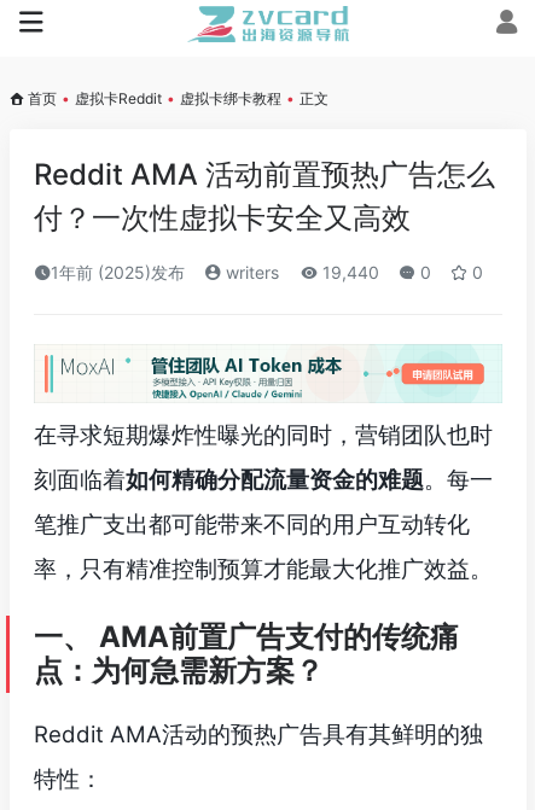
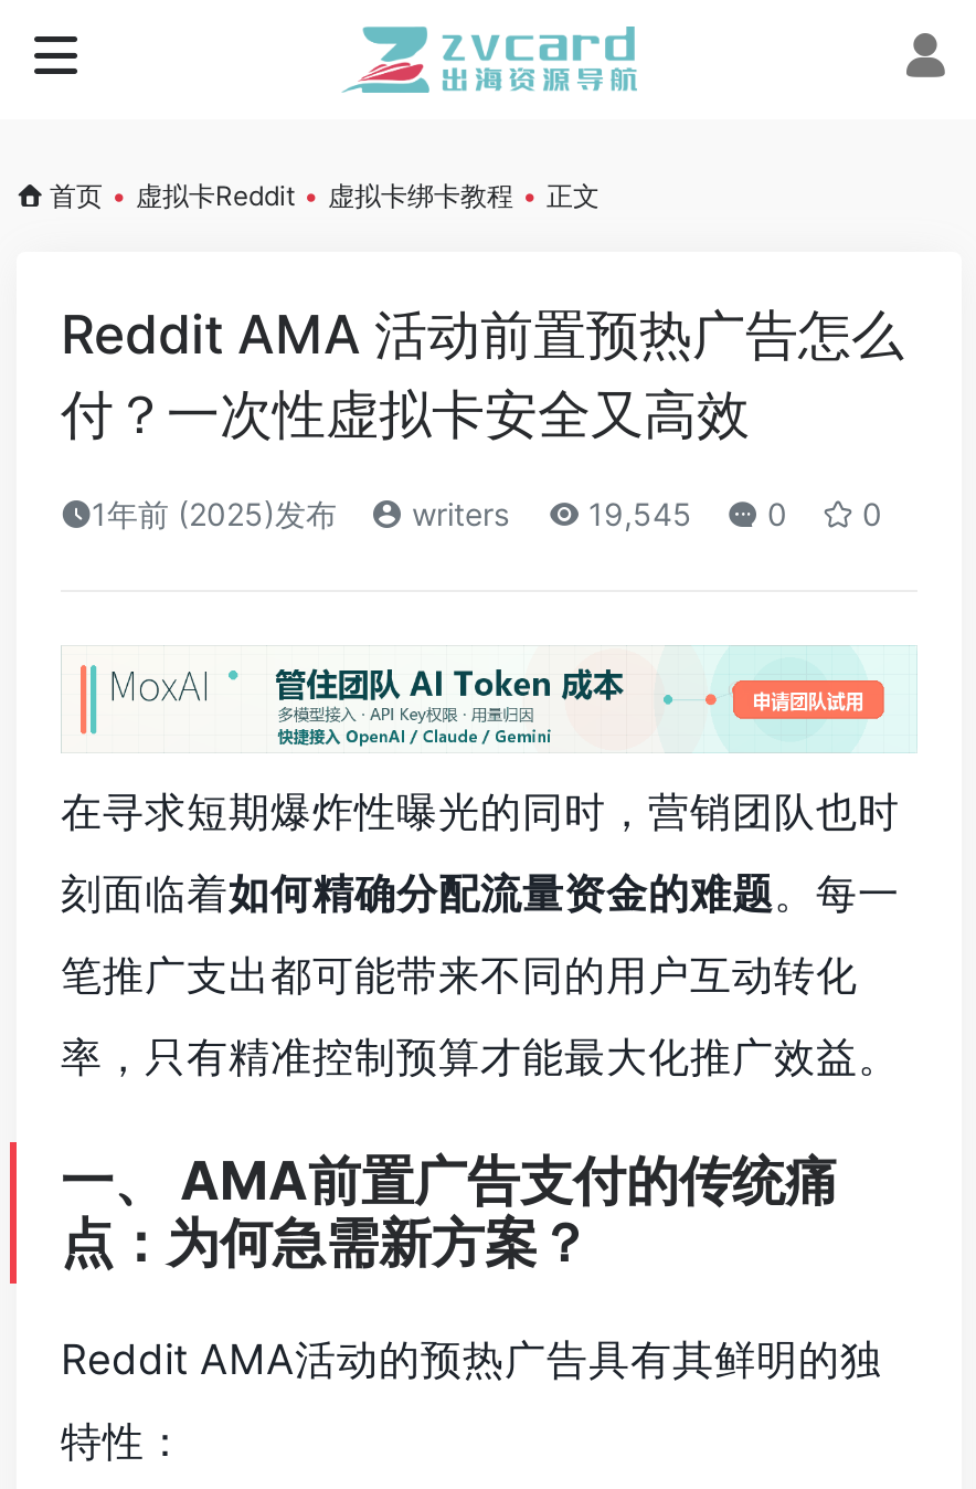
[51,262,483,282] 1年前 (2025)发布 writers 19,440 0 0 -> [92,495,882,532] 1年前 (2025)发布 writers 19,545 0 0

